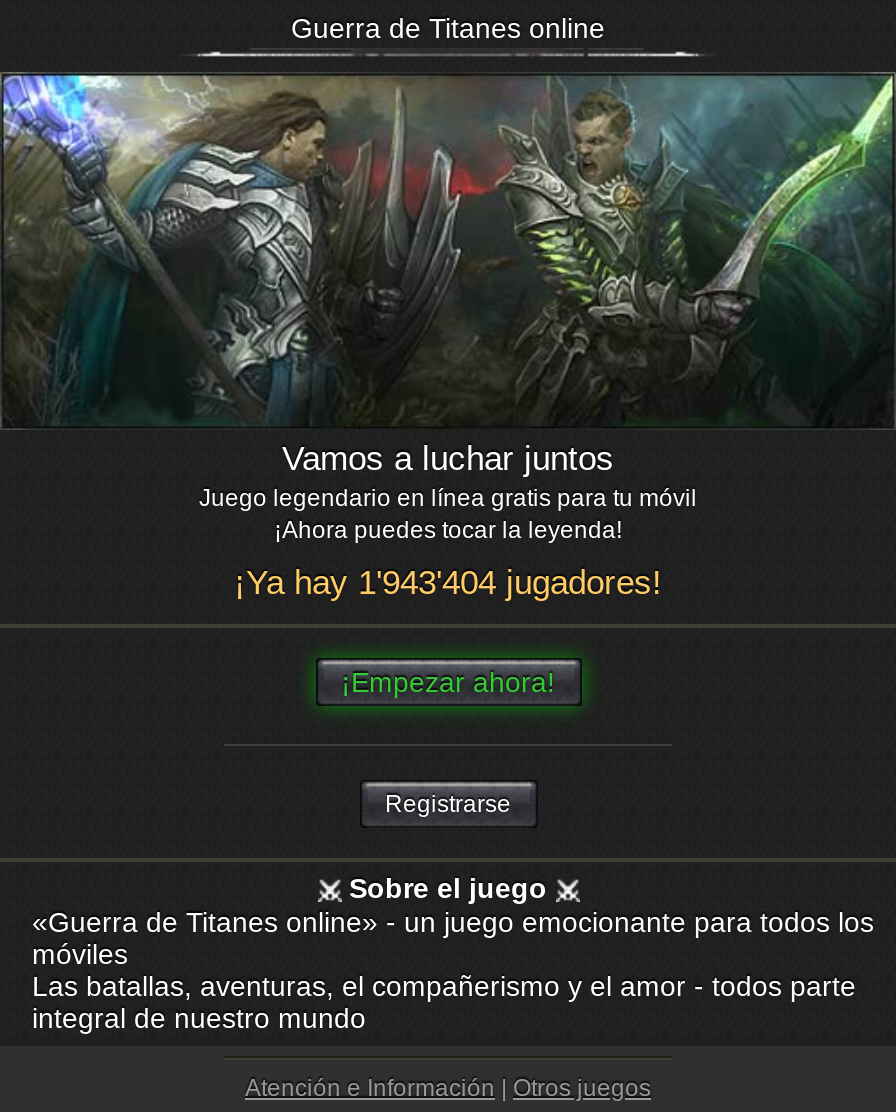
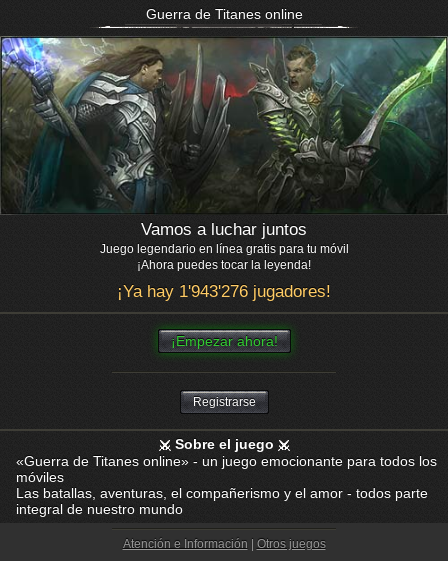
[234,564,662,602] ¡Ya hay 1'943'404 jugadores! -> [117,282,331,301] ¡Ya hay 1'943'276 jugadores!

